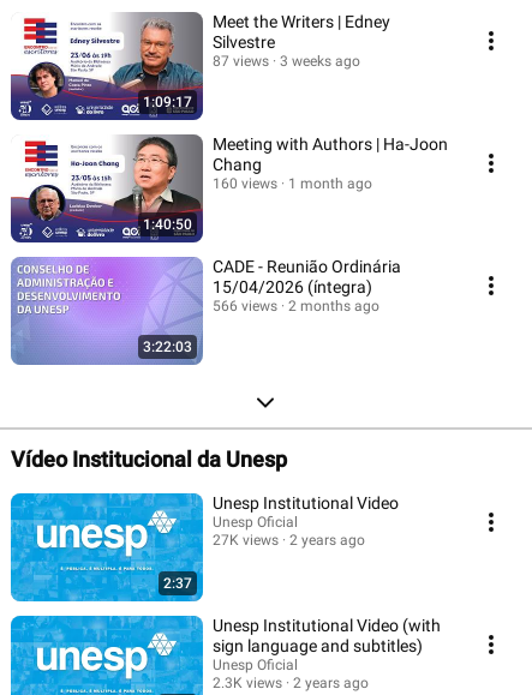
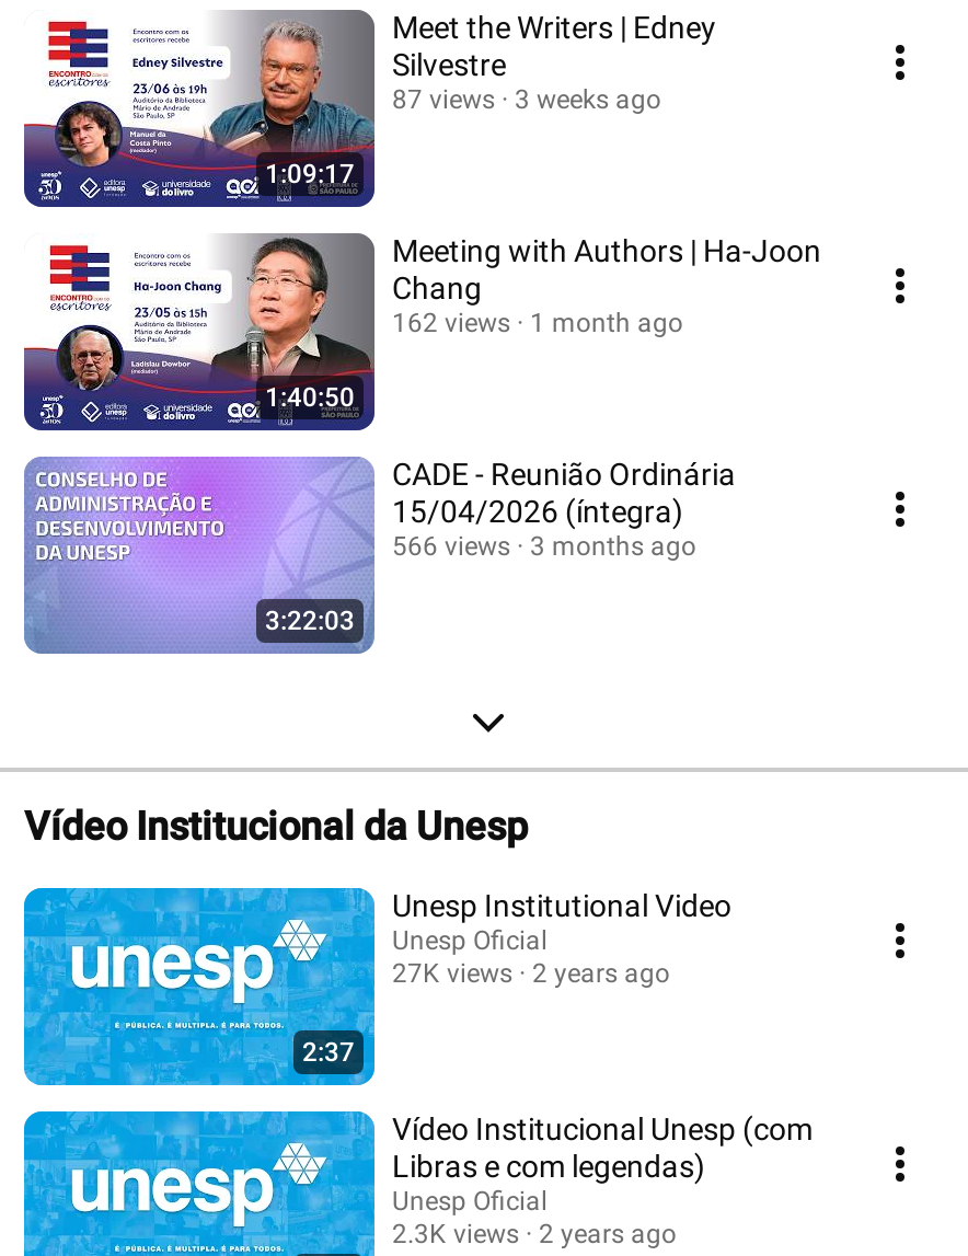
[213,175,372,192] 160 views 1 month ago -> [392,308,683,338] 162 views 1 month ago
[213,298,379,314] 566 views 2 months ago -> [392,531,696,562] 566 views 3 months ago
[213,616,441,655] Unesp Institutional Video (with | sign language and subtitles) -> [392,1111,813,1184] Vídeo Institucional Unesp (com | Libras e com legendas)

